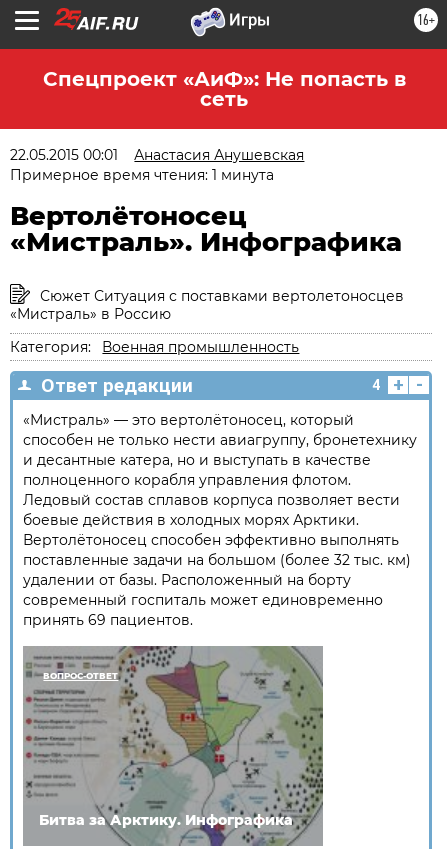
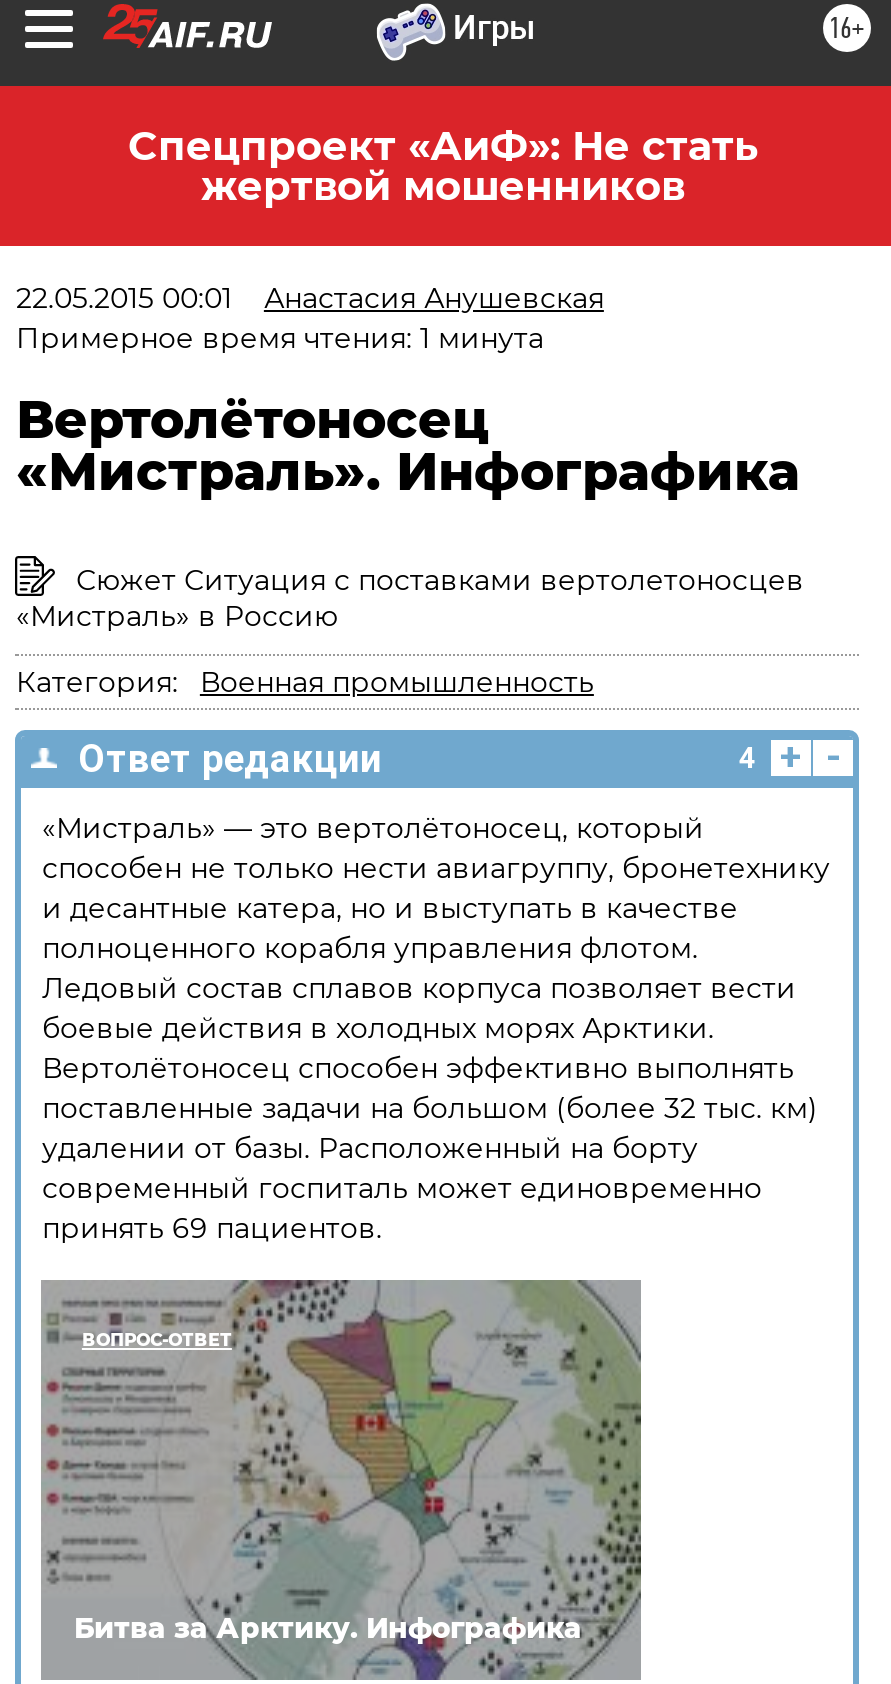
[42,67,405,111] Спецпроект «АиФ»: Не попасть в | сеть -> [128,122,758,210] Спецпроект «АиФ»: Не стать | жертвой мошенников

